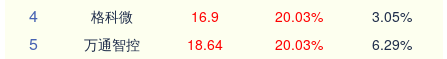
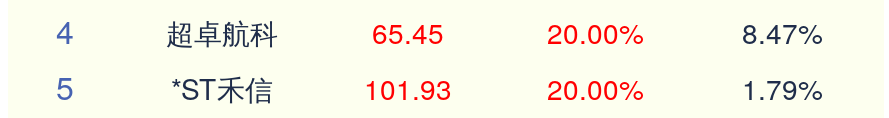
[91,6,412,26] 格科微 | 16.9 | 20.03% | 3.05% -> [166,12,822,52] 超卓航科 | 65.45 | 20.00% | 8.47%
[84,34,412,54] 万通智控 | 18.64 | 20.03% | 6.29% -> [171,68,822,108] *ST禾信 | 101.93 | 20.00% | 1.79%

